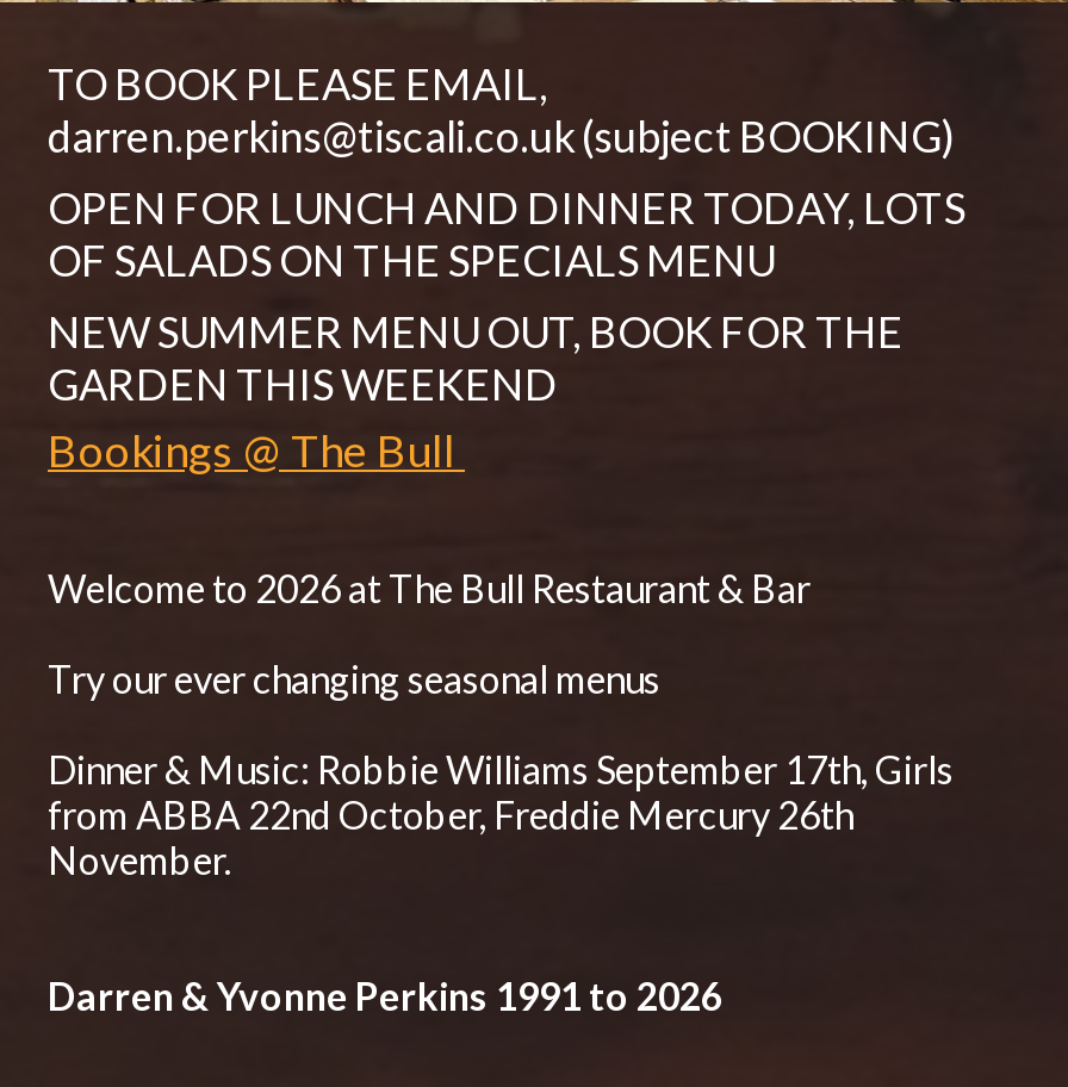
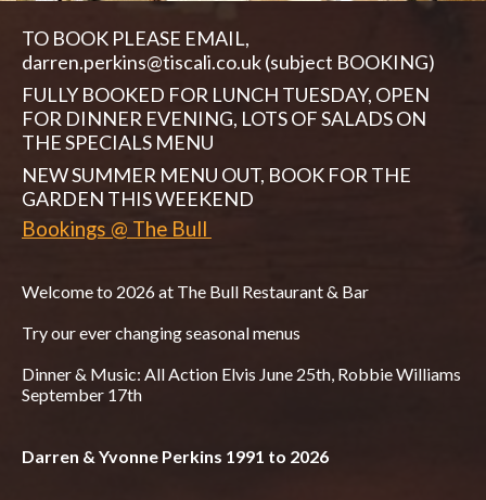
[48,181,965,286] OPEN FOR LUNCH AND DINNER TODAY, LOTS | OF SALADS ON THE SPECIALS MENU -> [22,82,430,154] FULLY BOOKED FOR LUNCH TUESDAY, OPEN | FOR DINNER EVENING, LOTS OF SALADS ON | THE SPECIALS MENU
moved [48,305,904,701] -> [22,163,411,343]: NEW SUMMER MENU OUT, BOOK FOR THE | GARDEN THIS WEEKEND | Bookings @ The Bull | Welcome to 2026 at The Bull Restaurant & Bar | Try our ever changing seasonal menus
[48,746,954,882] Dinner & Music: Robbie Williams September 17th, Girls | from ABBA 22nd October, Freddie Mercury 26th | November. -> [22,363,461,405] Dinner & Music: All Action Elvis June 25th, Robbie Williams | September 17th

